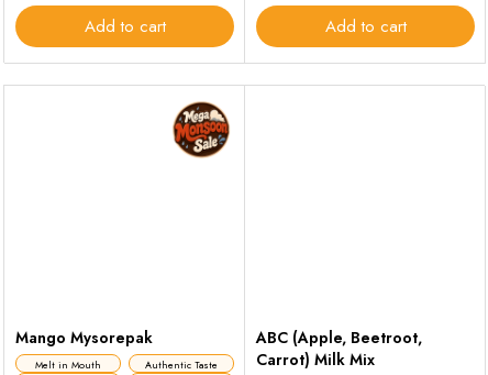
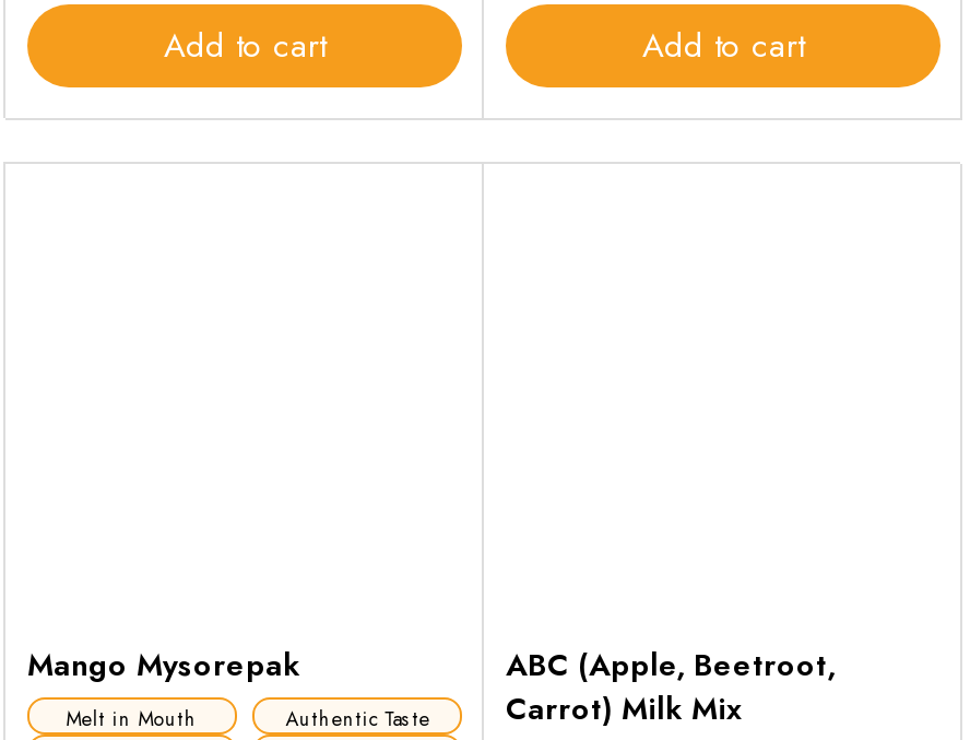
[171,100,231,158] [image] -> none

